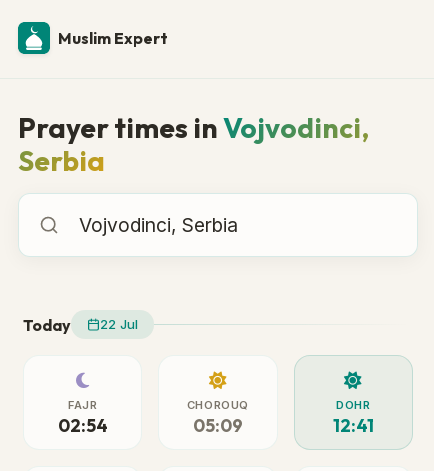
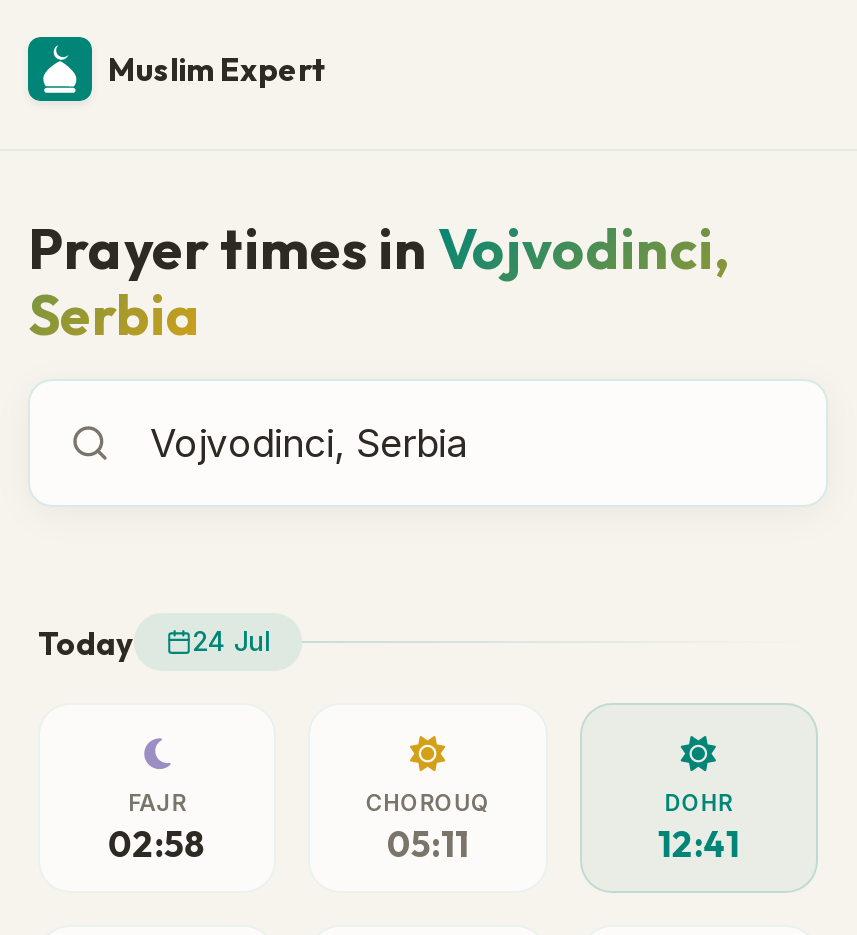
[23,314,138,334] Today 22 Jul -> [38,622,270,662] Today 24 Jul
[58,413,108,436] 02:54 -> [108,820,206,866] 02:58
[193,413,243,436] 05:09 -> [387,820,469,866] 05:11

